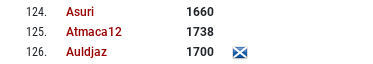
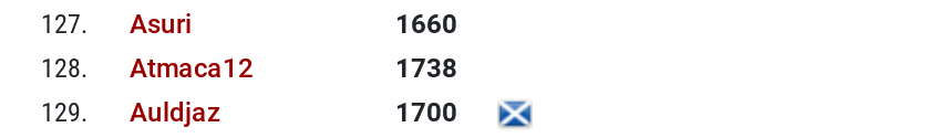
[26,5,94,19] 124. Asuri -> [41,9,192,40] 127. Asuri
[26,25,122,39] 125. Atmaca12 -> [41,53,254,84] 128. Atmaca12
[26,45,107,59] 126. Auldjaz -> [41,98,220,129] 129. Auldjaz

